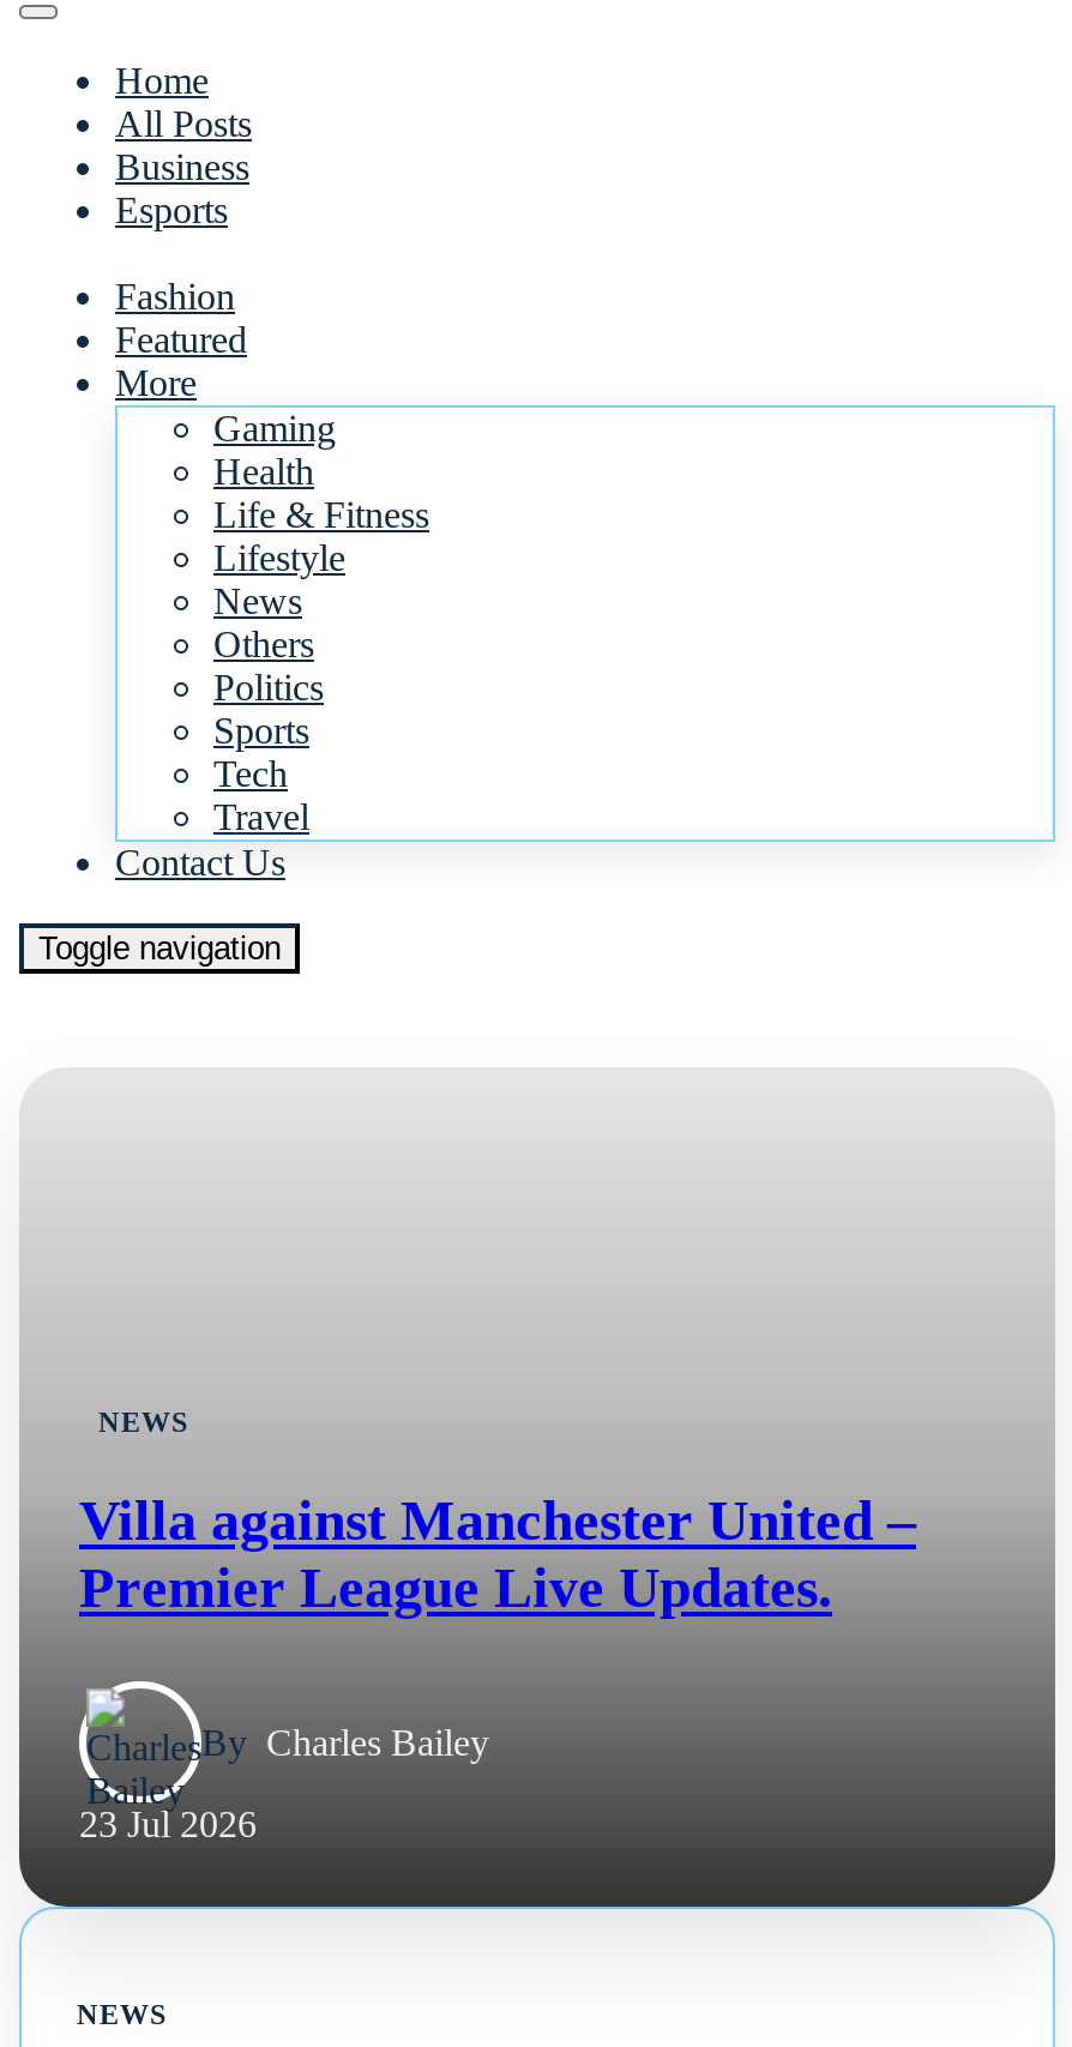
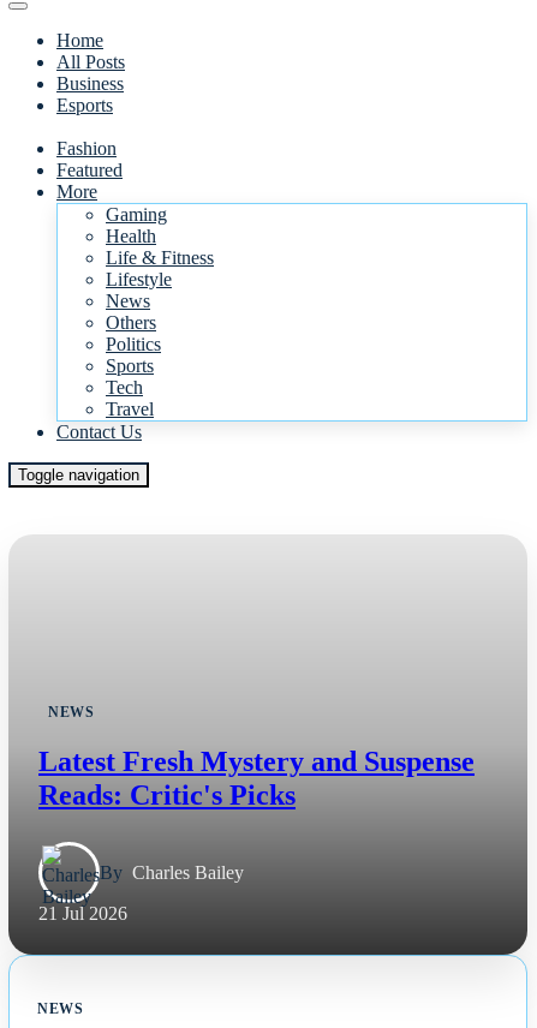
[79,1489,916,1619] Villa against Manchester United – | Premier League Live Updates. -> [38,746,475,811] Latest Fresh Mystery and Suspense | Reads: Critic's Picks
[79,1804,257,1844] 23 Jul 2026 -> [38,903,127,924] 21 Jul 2026

